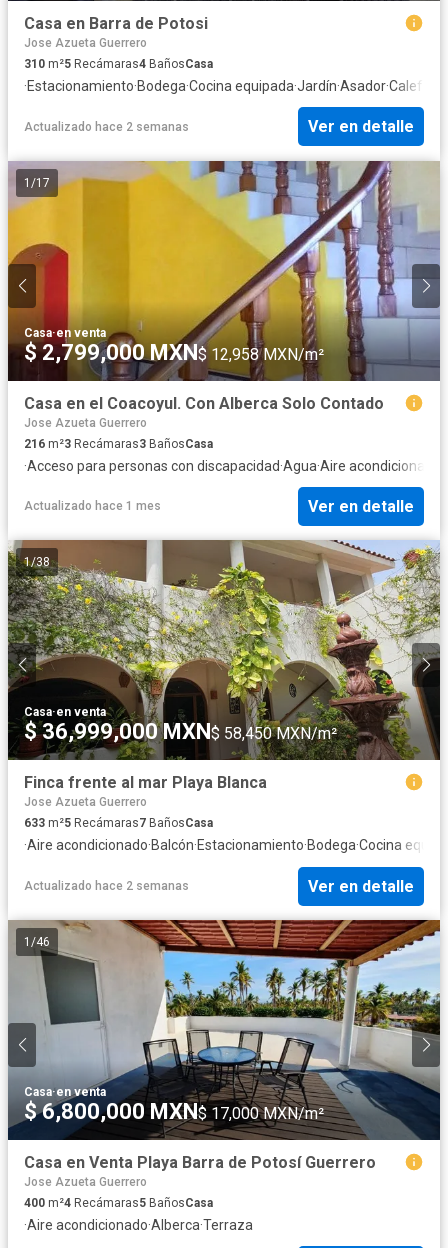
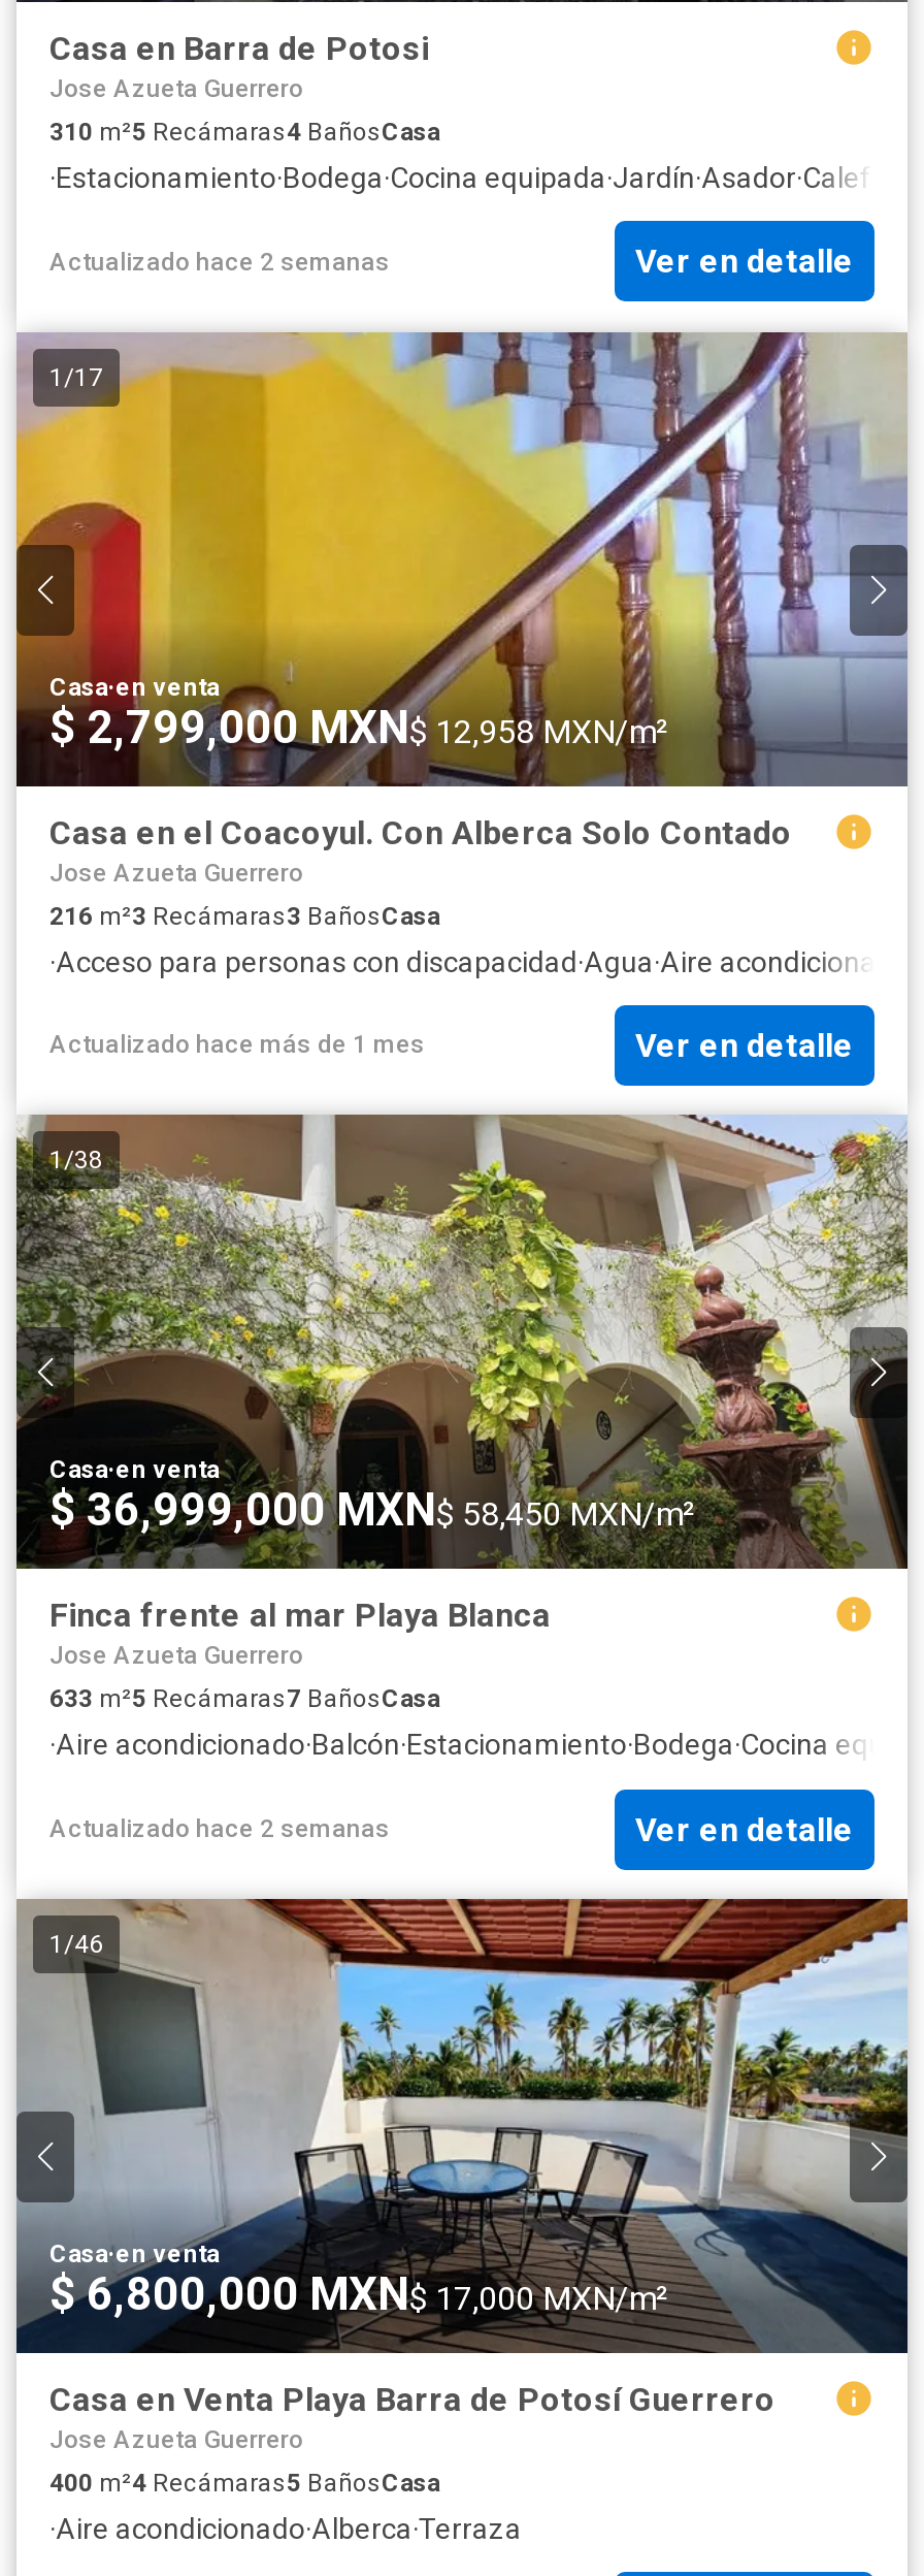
[24,499,161,513] Actualizado hace 1 mes -> [49,1031,425,1060] Actualizado hace más de 1 mes

